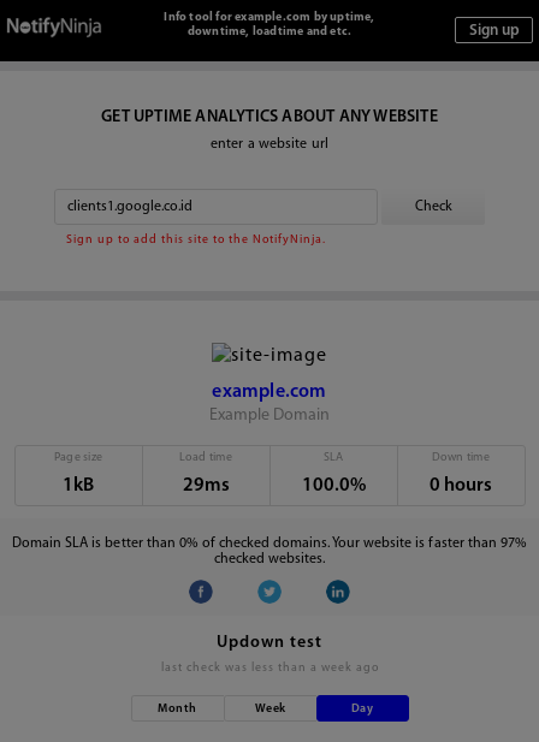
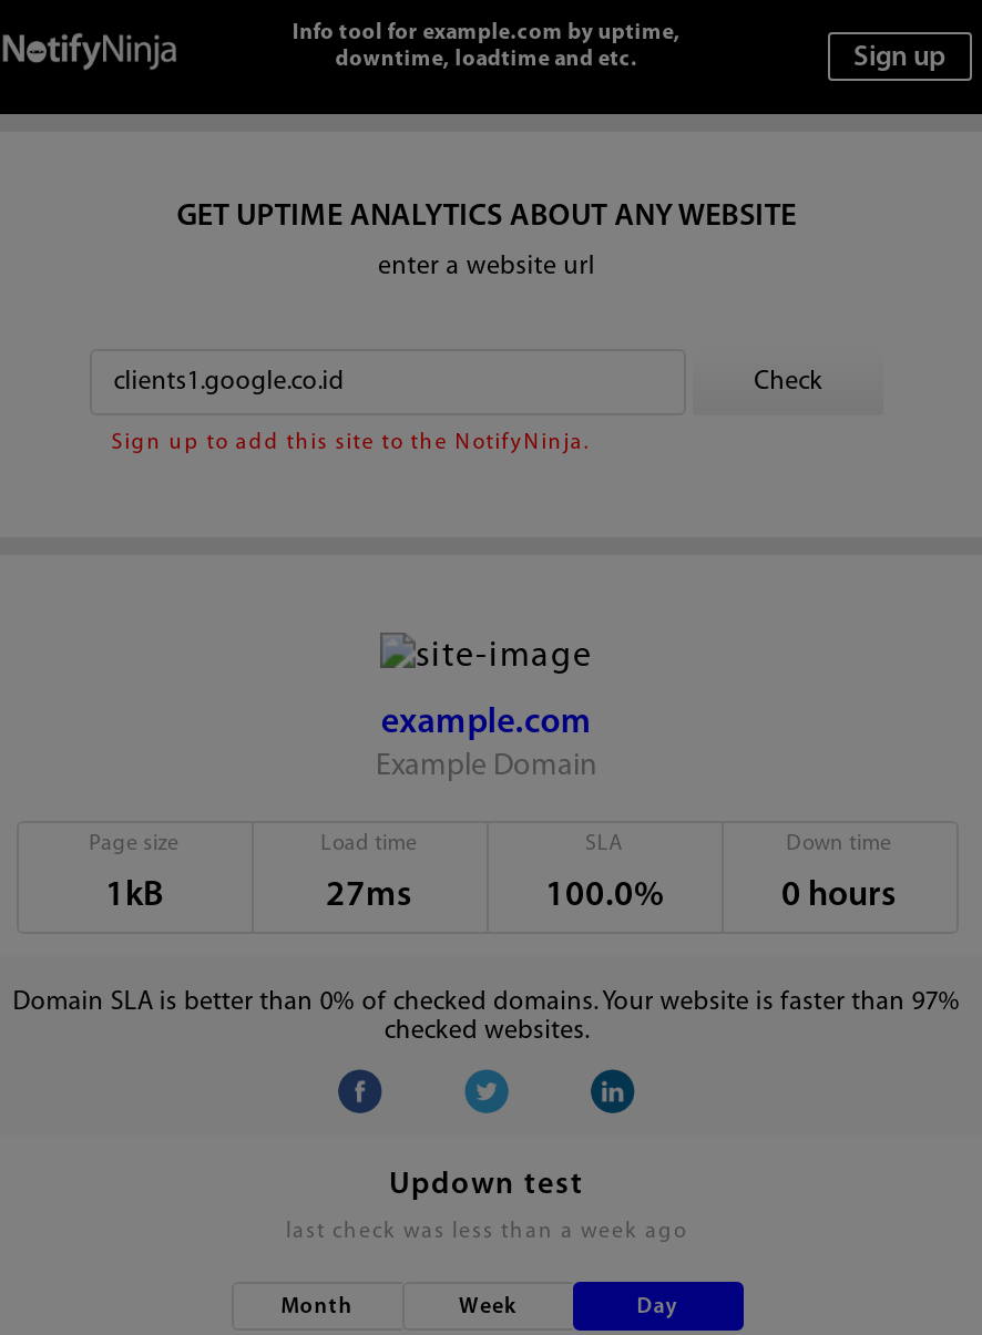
[182,476,229,495] 29ms -> [326,879,412,914] 27ms

